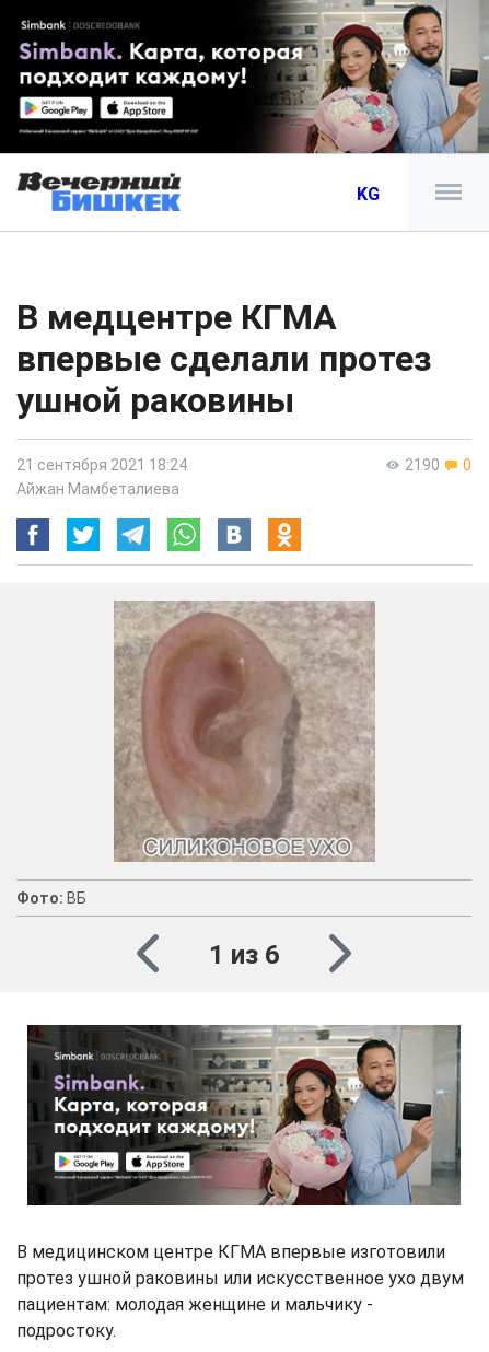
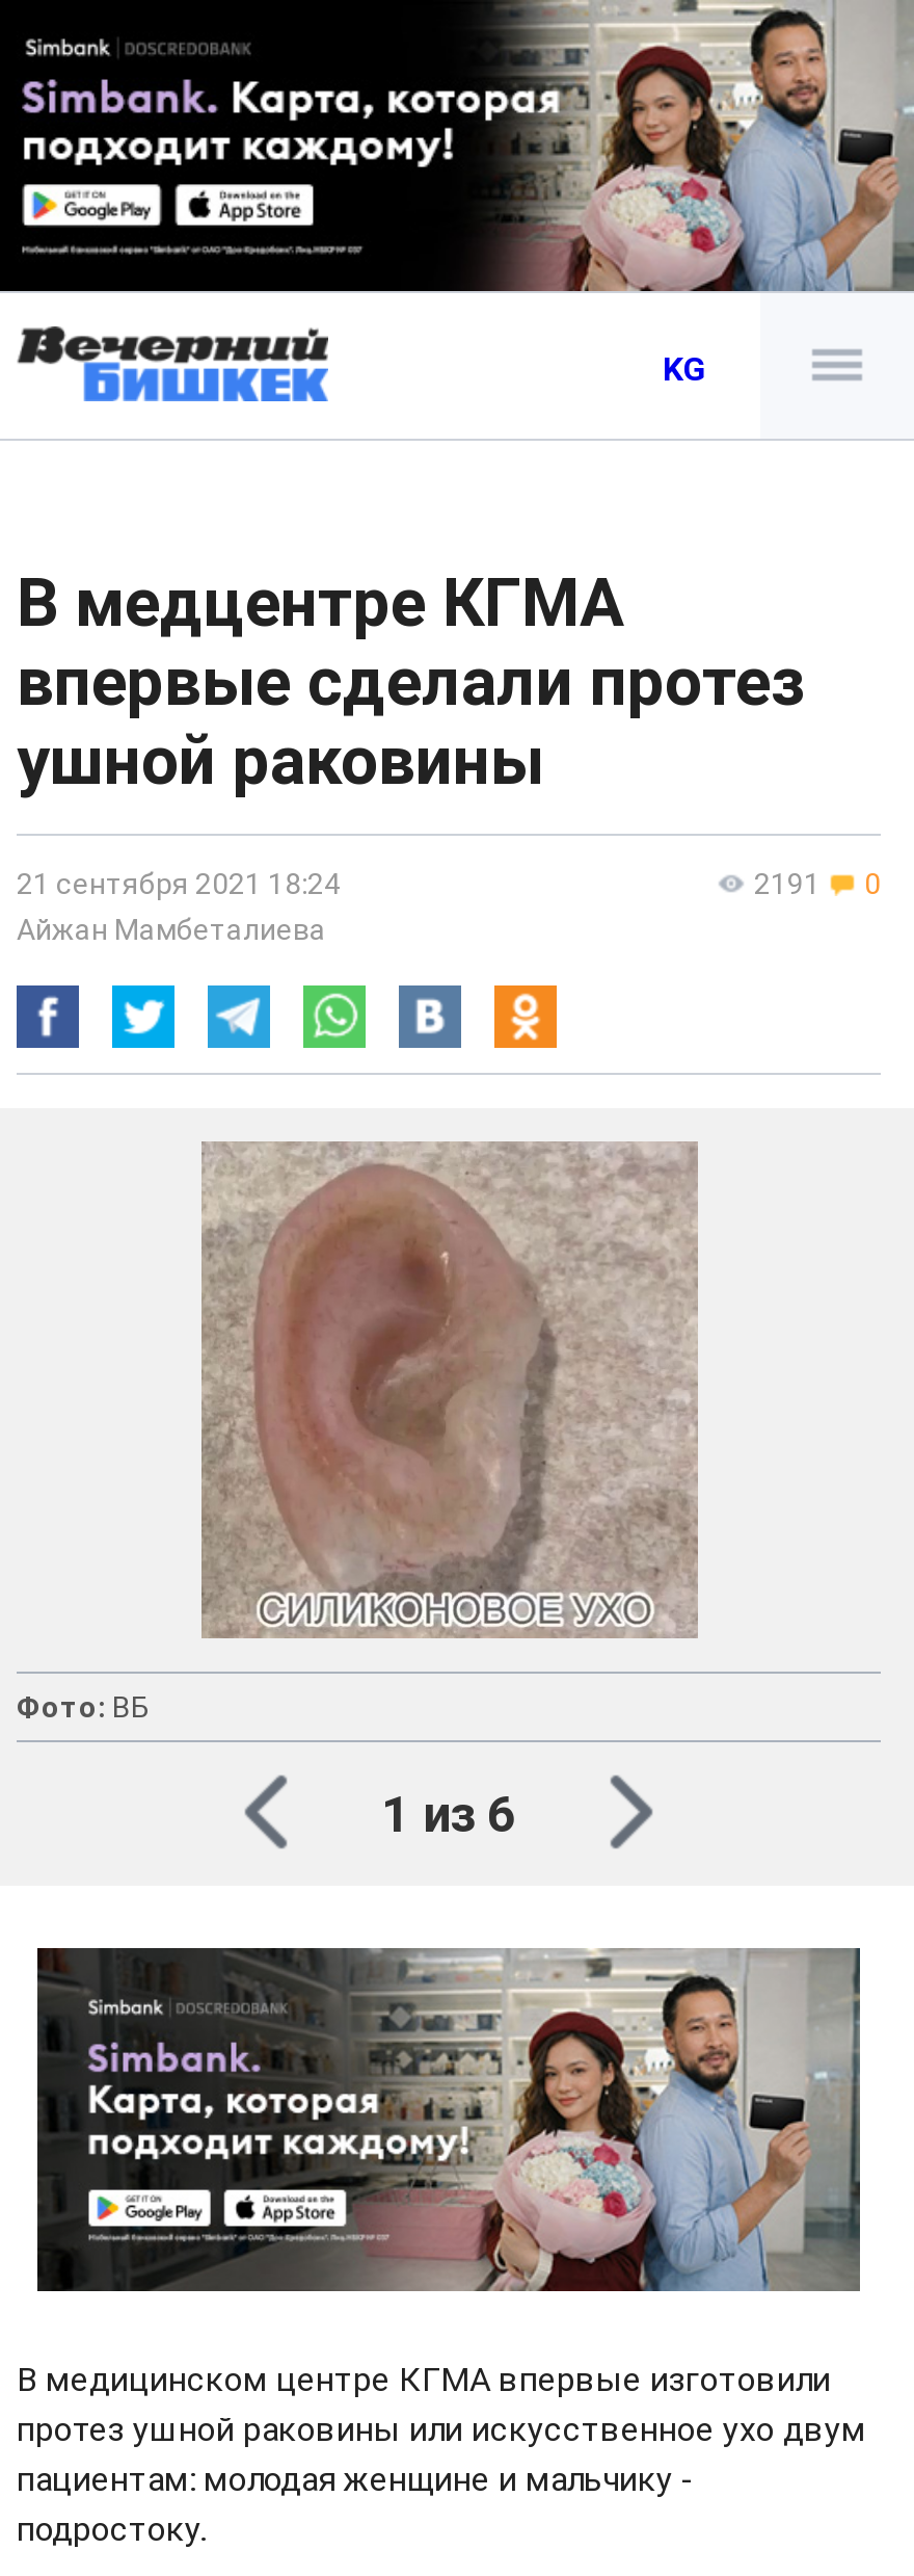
[401,456,471,474] 2190 0 -> [748,867,881,900] 2191 0

